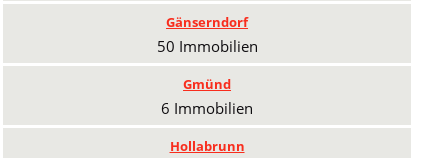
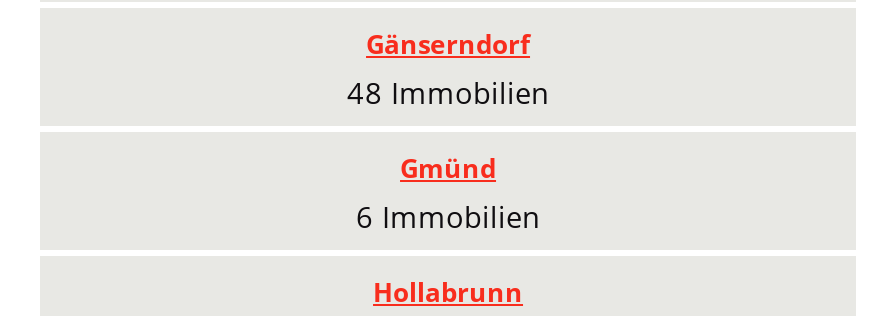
[156,36,257,56] 50 Immobilien -> [347,72,549,112] 48 Immobilien

